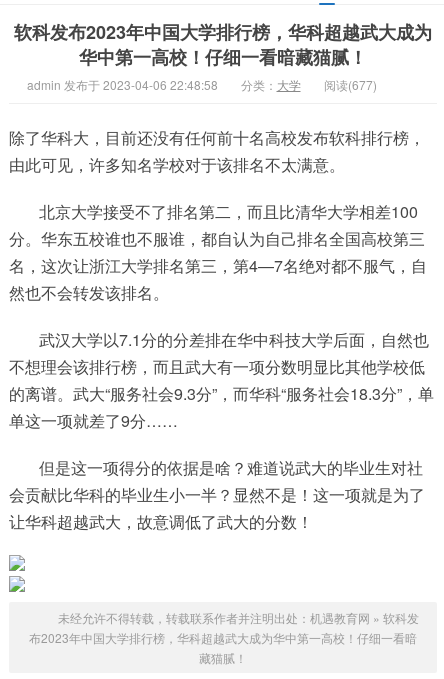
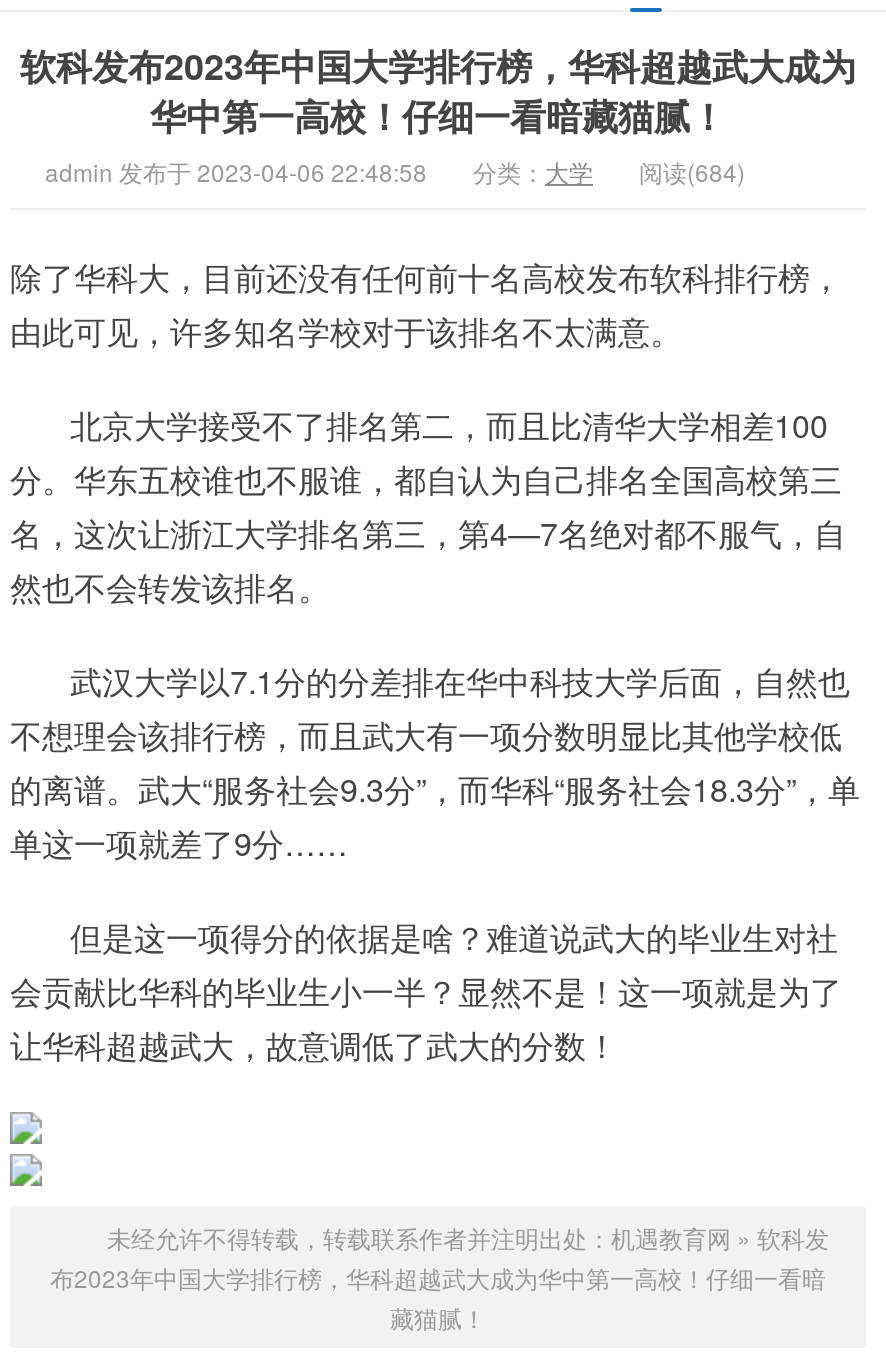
[323,76,376,93] 阅读(677) -> [639,154,745,188] 阅读(684)

